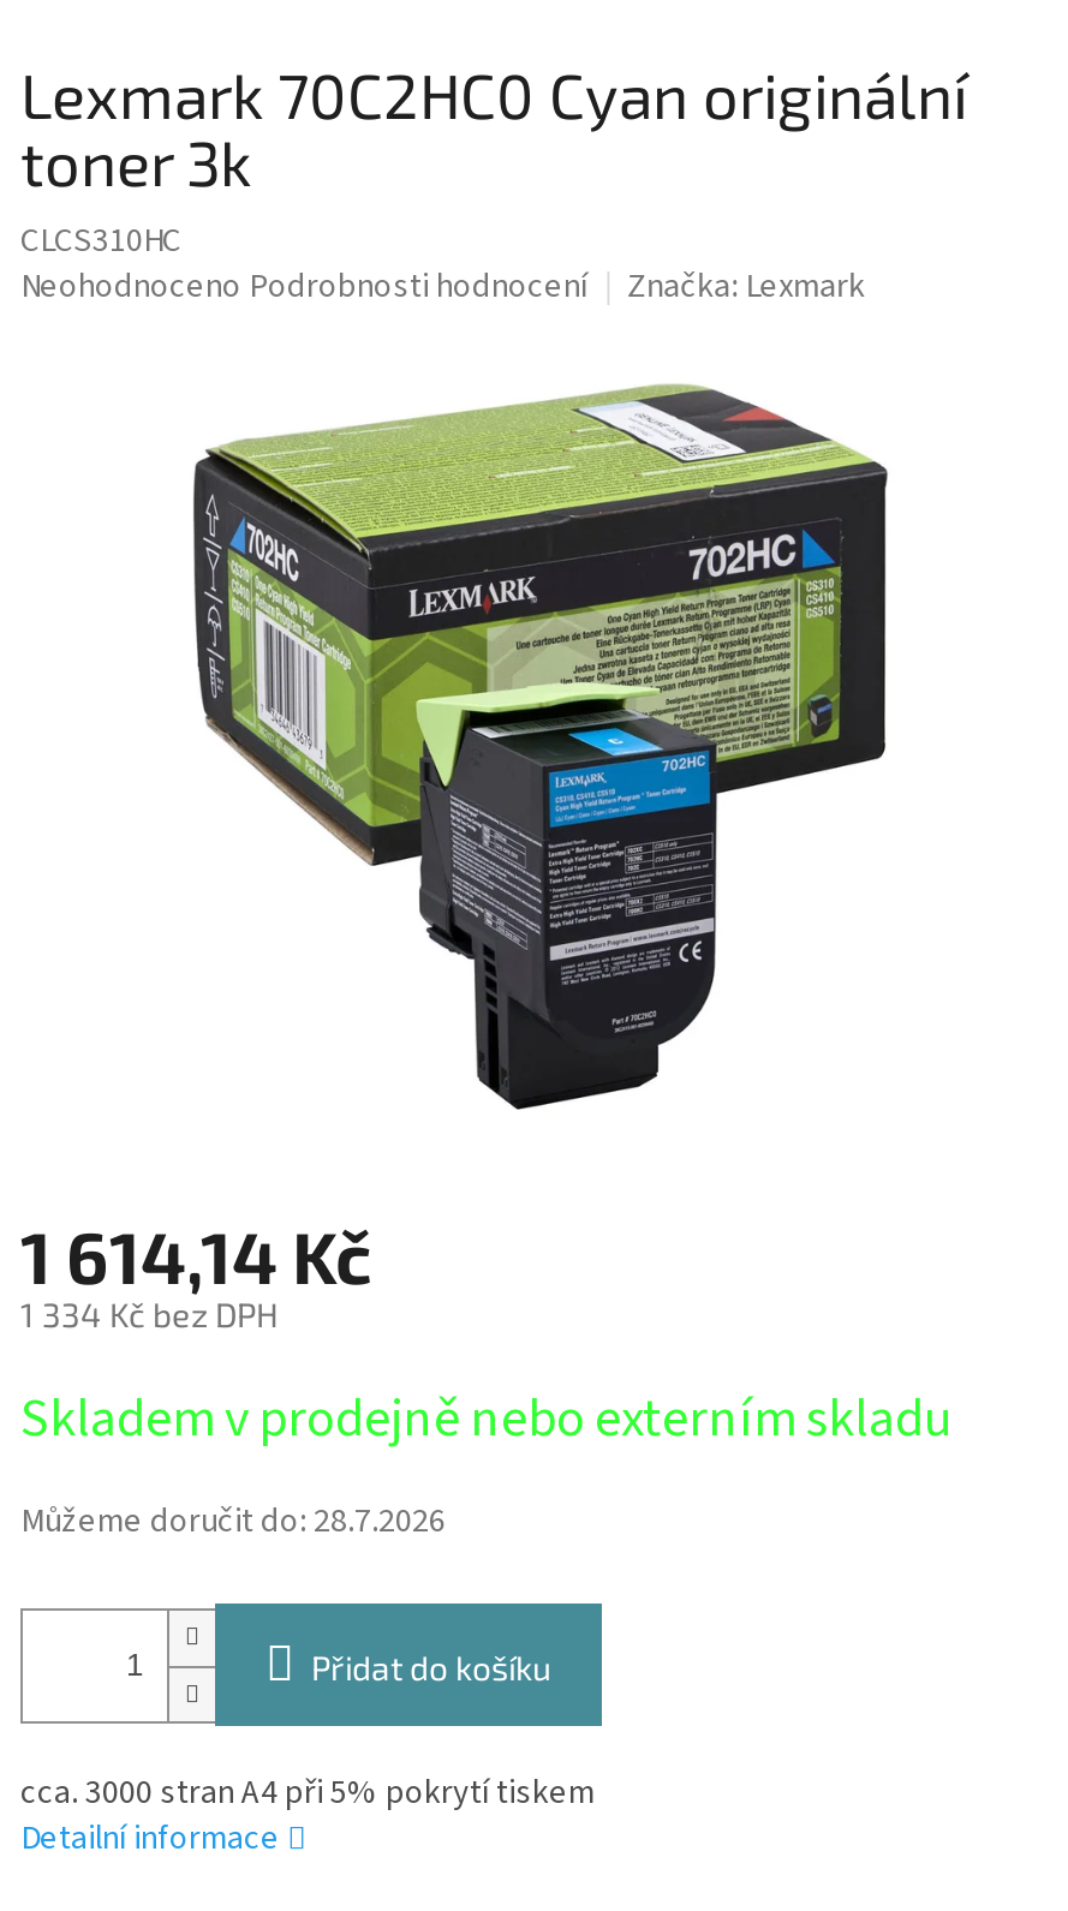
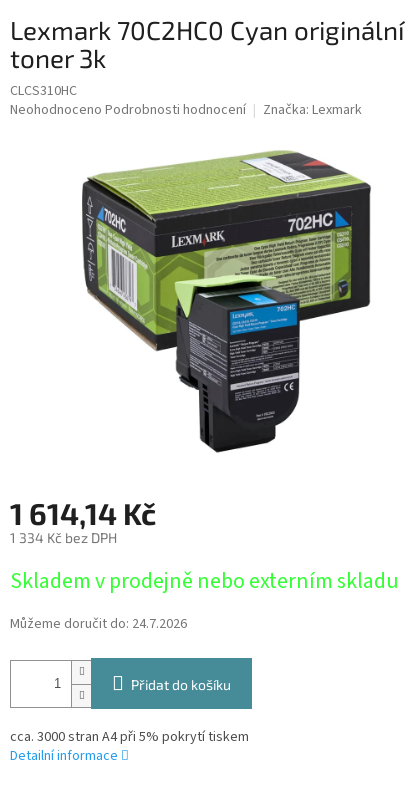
[20,1499,446,1547] Můžeme doručit do: 28.7.2026 -> [10,614,187,634] Můžeme doručit do: 24.7.2026

